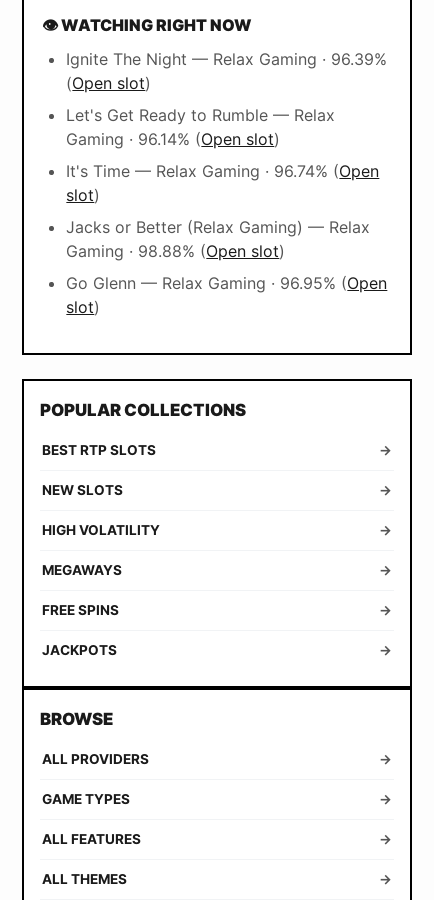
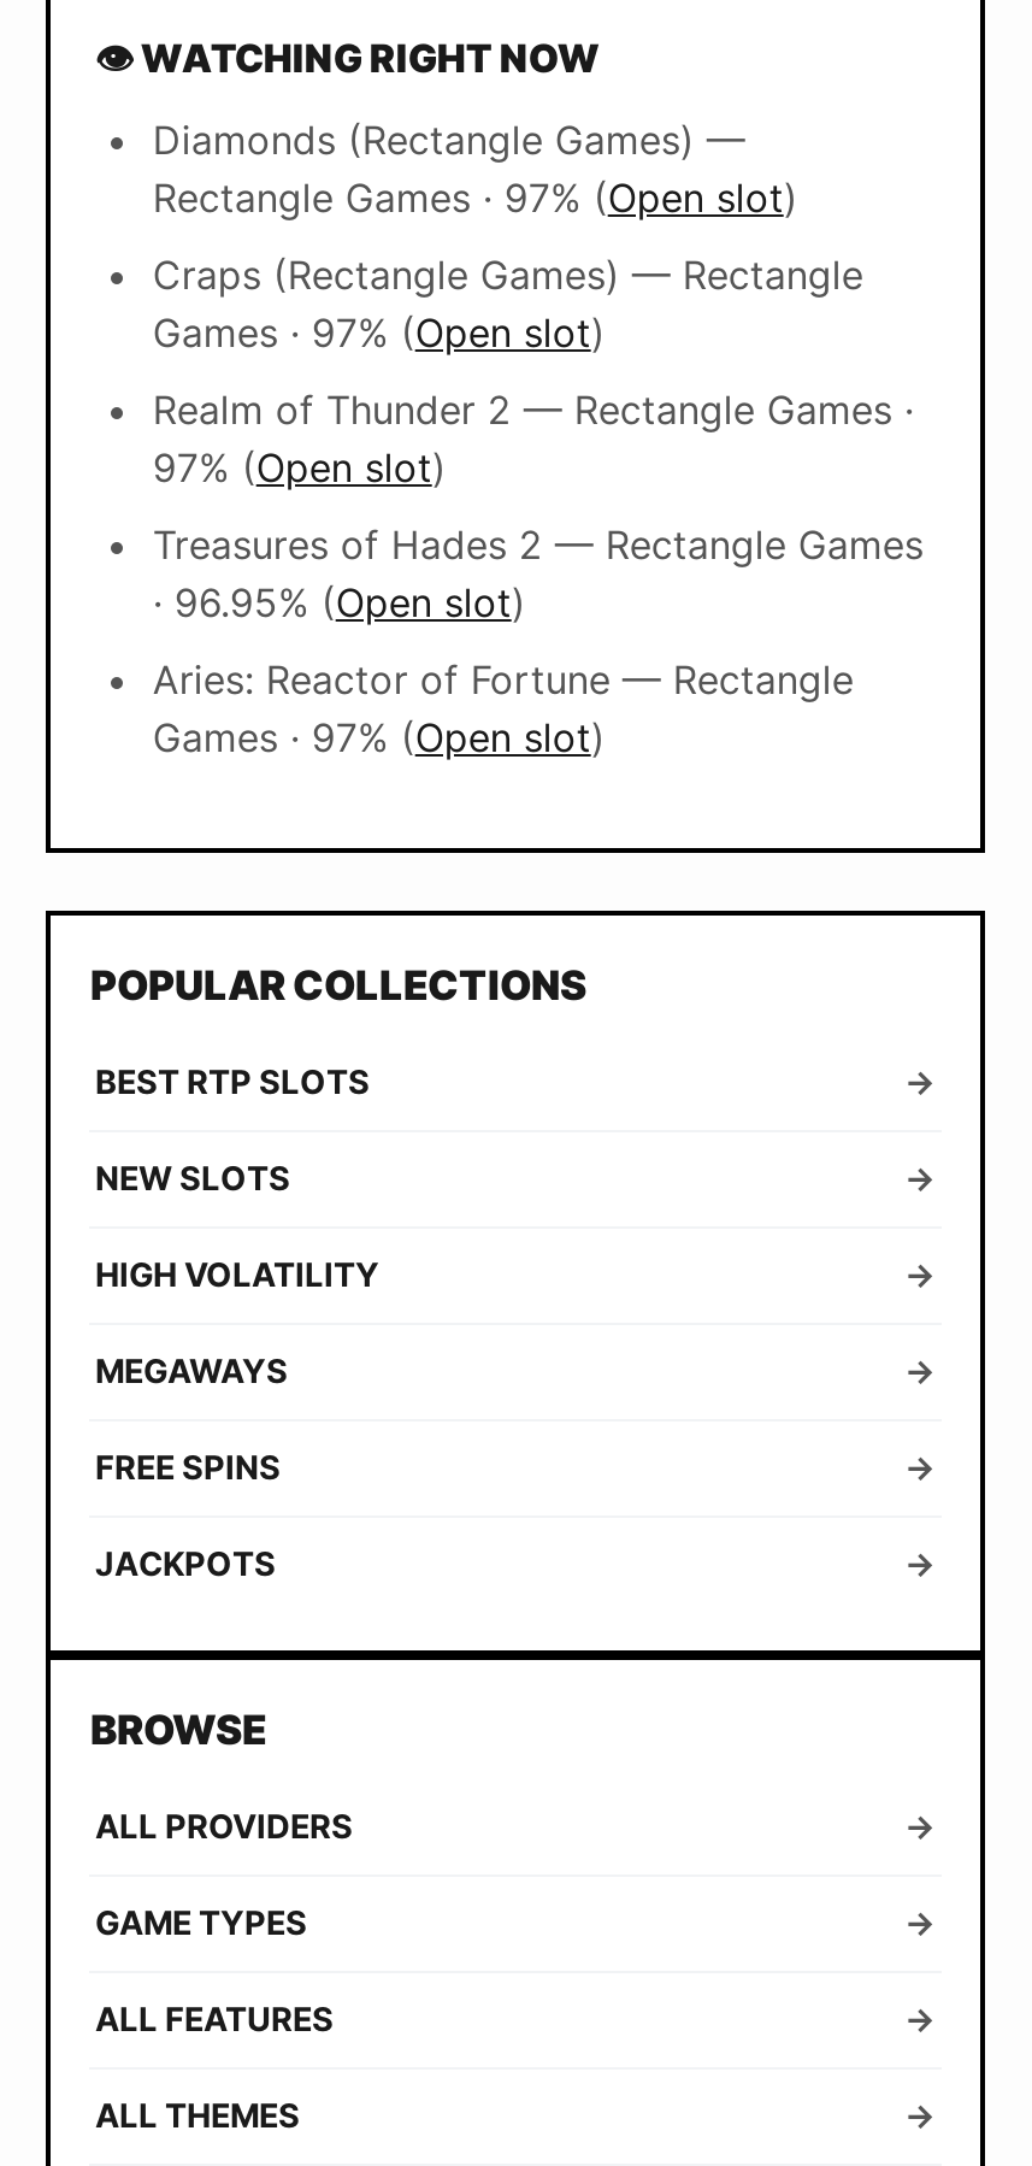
[66,49,387,93] Ignite The Night — Relax Gaming · 96.39% | (Open slot) -> [152,116,798,222] Diamonds (Rectangle Games) — | Rectangle Games · 97% (Open slot)
[66,105,335,149] Let's Get Ready to Rumble — Relax | Gaming · 96.14% (Open slot) -> [152,251,863,357] Craps (Rectangle Games) — Rectangle | Games · 97% (Open slot)
[66,161,379,205] It's Time — Relax Gaming · 96.74% (Open | slot) -> [152,386,914,492] Realm of Thunder 2 — Rectangle Games · | 97% (Open slot)
[66,217,370,261] Jacks or Better (Relax Gaming) — Relax | Gaming · 98.88% (Open slot) -> [152,521,923,627] Treasures of Hades 2 — Rectangle Games | · 96.95% (Open slot)
[66,273,387,317] Go Glenn — Relax Gaming · 96.95% (Open | slot) -> [152,656,853,762] Aries: Reactor of Fortune — Rectangle | Games · 97% (Open slot)

